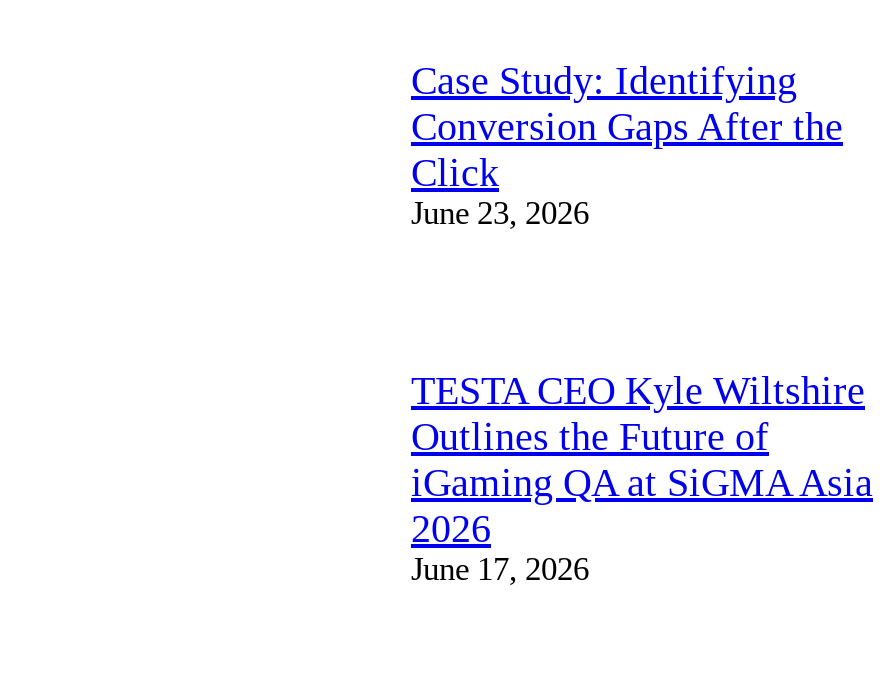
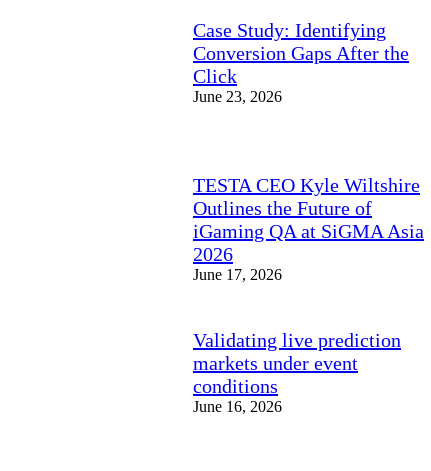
none -> [193,329,401,416] Validating live prediction | markets under event | conditions | June 16, 2026

